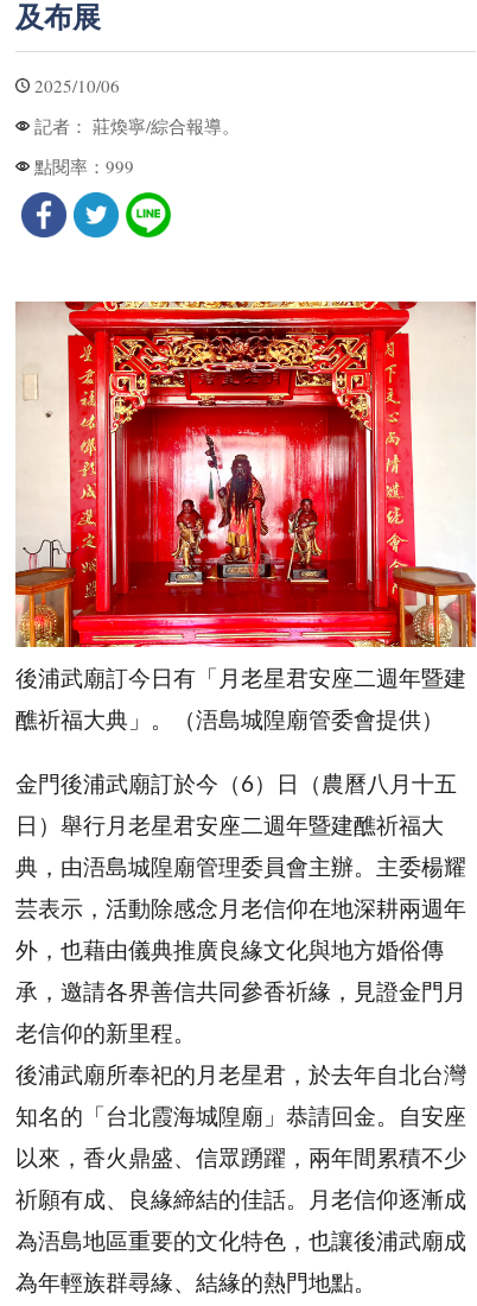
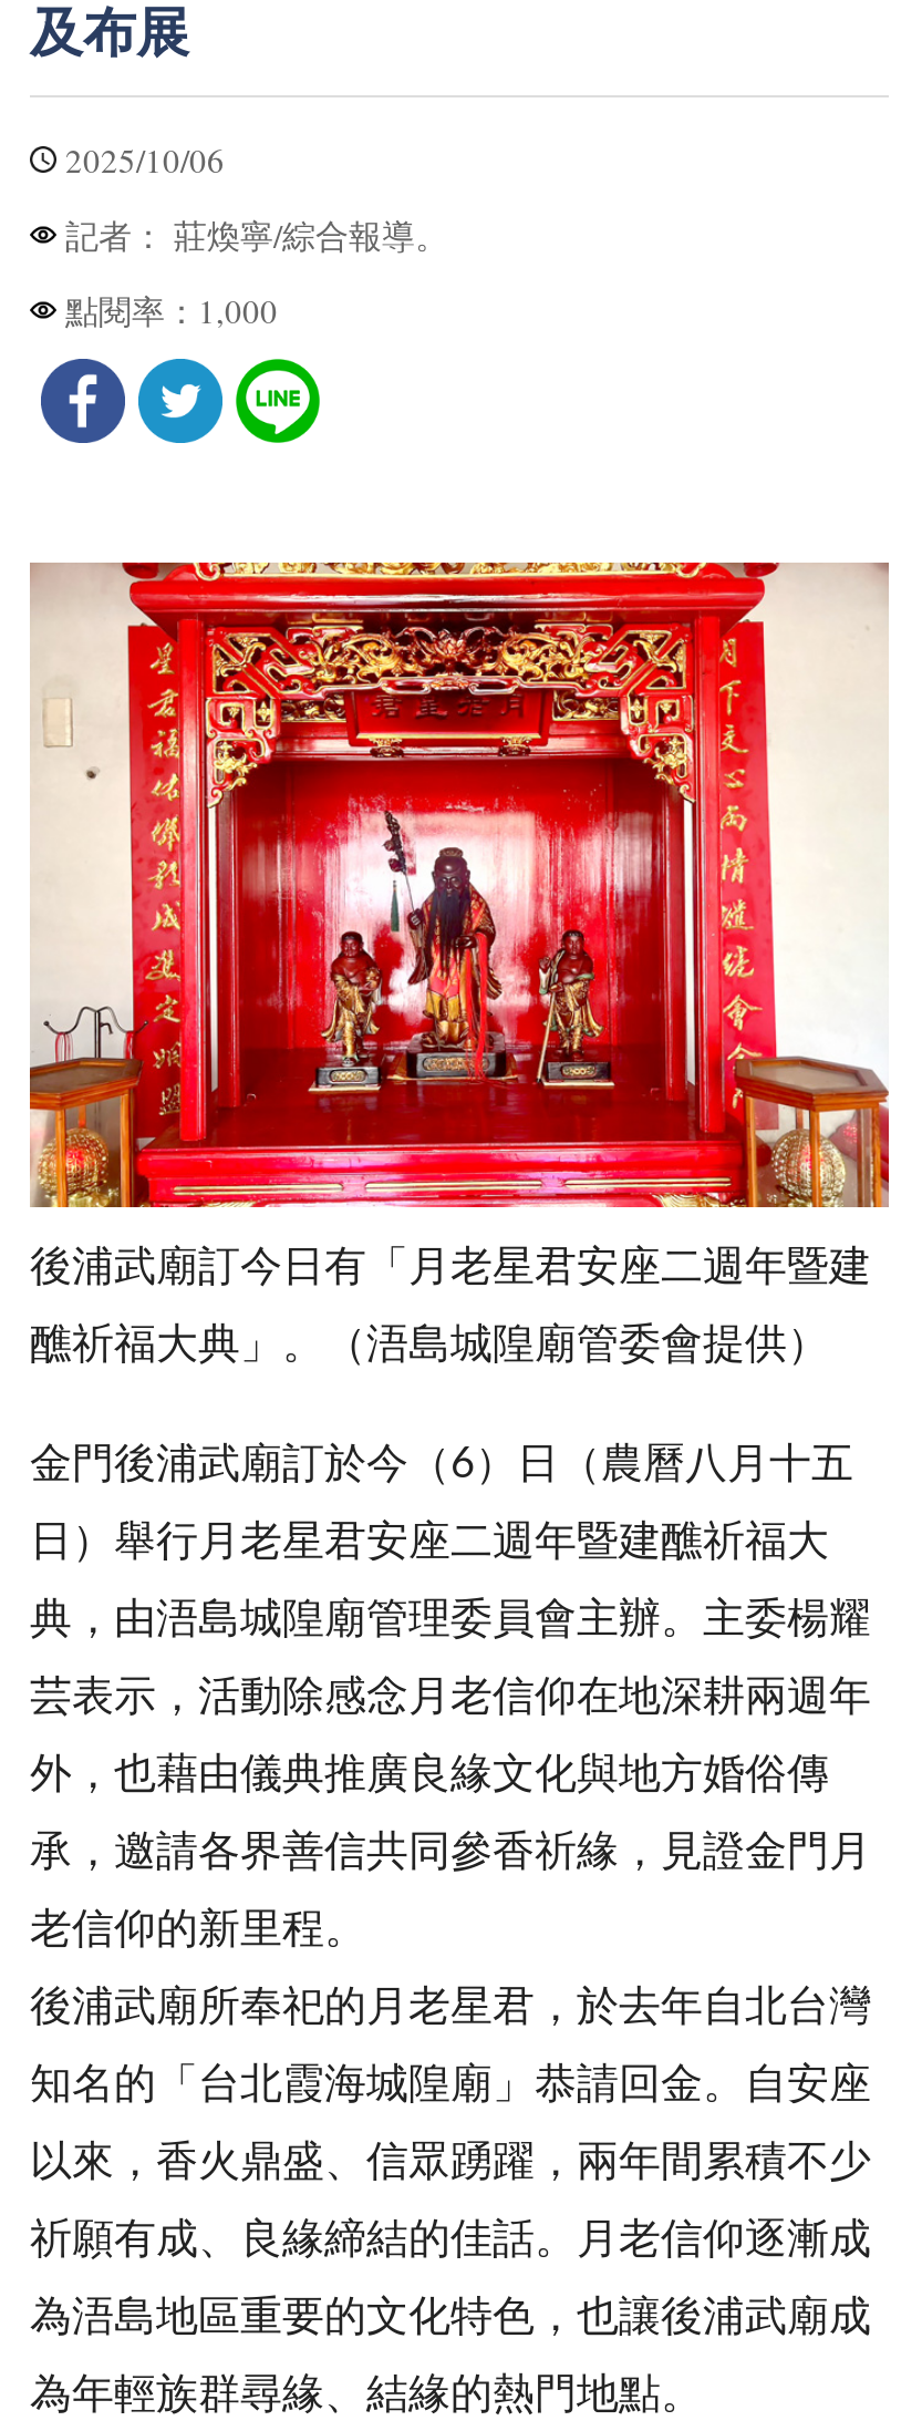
[34,154,134,178] 點閱率：999 -> [65,287,278,332] 點閱率：1,000

